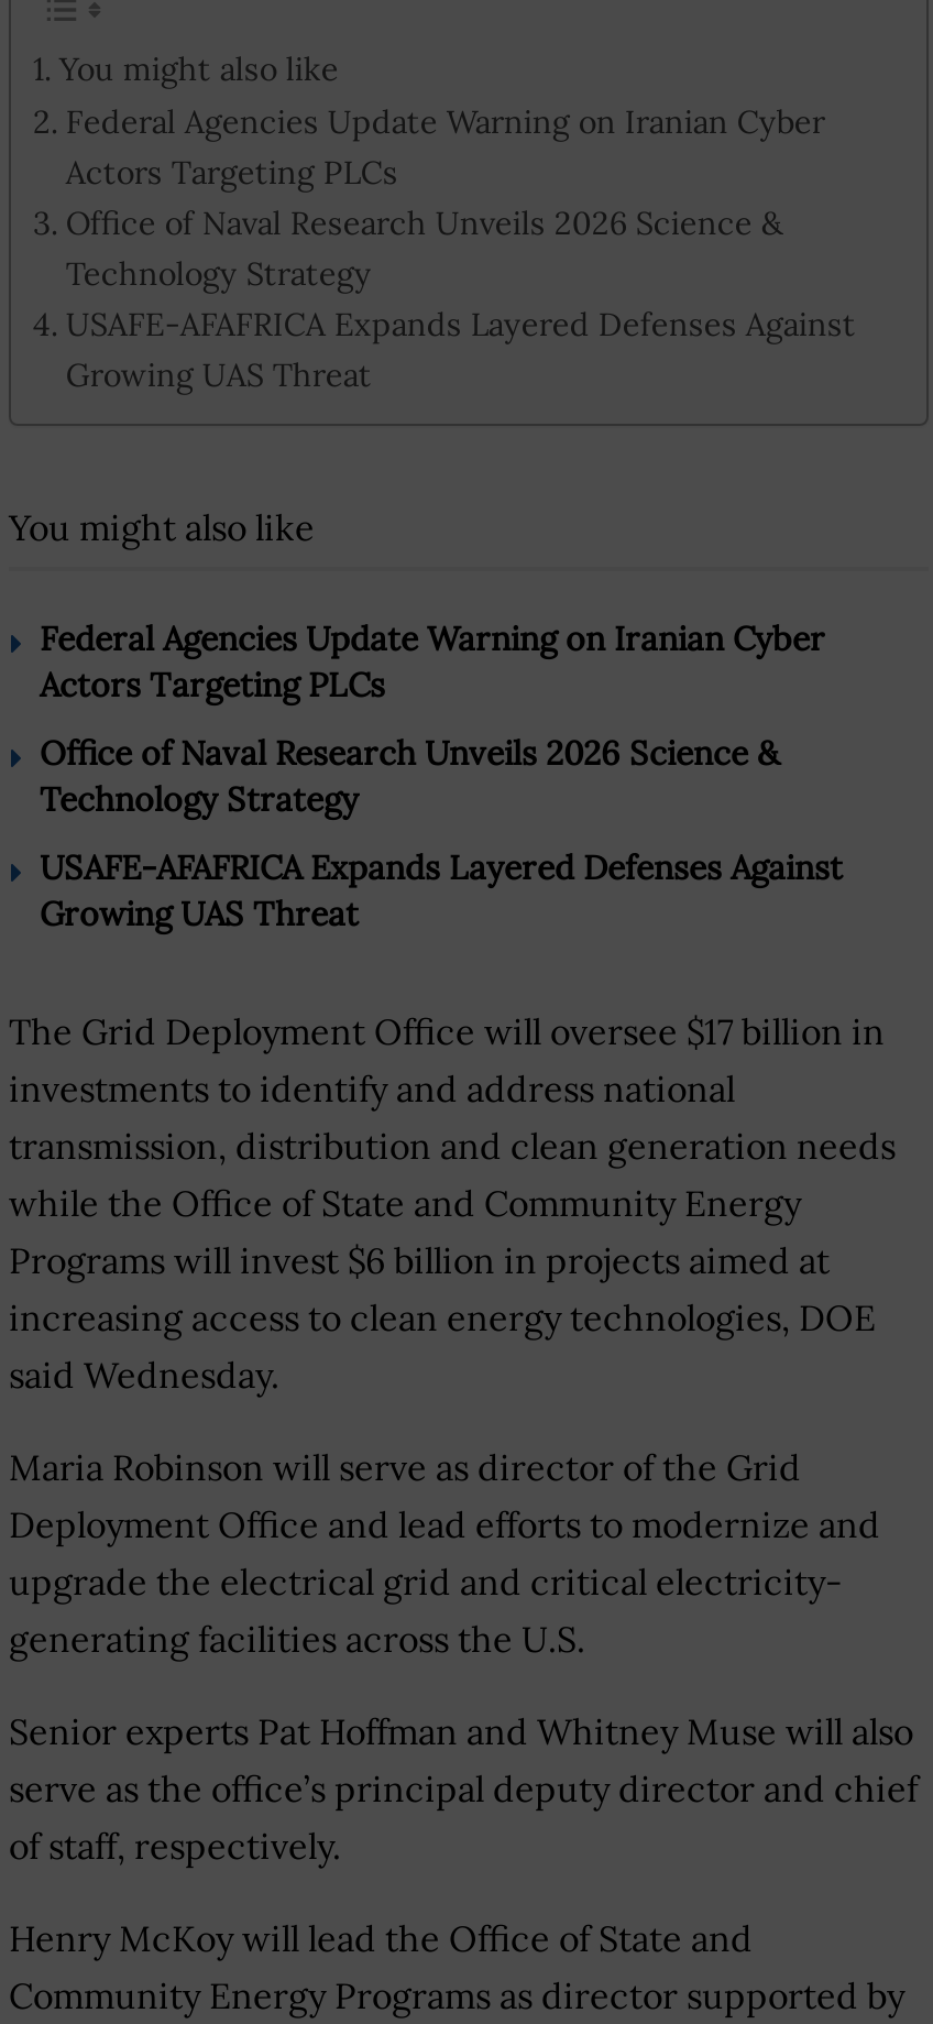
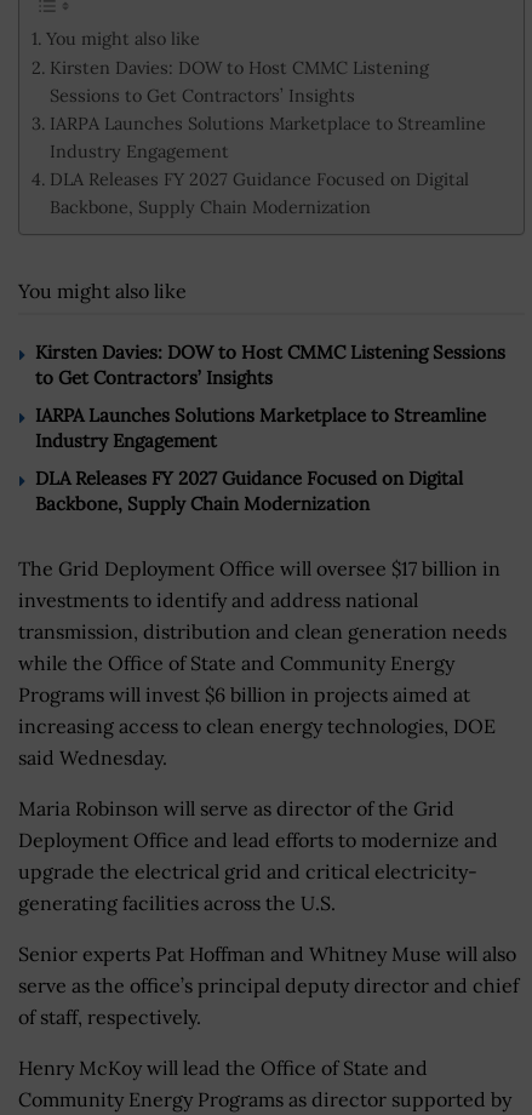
[66,101,856,396] Federal Agencies Update Warning on Iranian Cyber | Actors Targeting PLCs | Office of Naval Research Unveils 2026 Science & | Technology Strategy | USAFE-AFAFRICA Expands Layered Defenses Against | Growing UAS Threat -> [50,56,486,218] Kirsten Davies: DOW to Host CMMC Listening | Sessions to Get Contractors’ Insights | IARPA Launches Solutions Marketplace to Streamline | Industry Engagement | DLA Releases FY 2027 Guidance Focused on Digital | Backbone, Supply Chain Modernization
[40,617,825,705] Federal Agencies Update Warning on Iranian Cyber | Actors Targeting PLCs -> [35,340,505,389] Kirsten Davies: DOW to Host CMMC Listening Sessions | to Get Contractors’ Insights
[40,731,779,819] Office of Naval Research Unveils 2026 Science & | Technology Strategy -> [35,403,486,452] IARPA Launches Solutions Marketplace to Streamline | Industry Engagement
[40,846,843,934] USAFE-AFAFRICA Expands Layered Defenses Against | Growing UAS Threat -> [35,466,463,515] DLA Releases FY 2027 Guidance Focused on Digital | Backbone, Supply Chain Modernization

